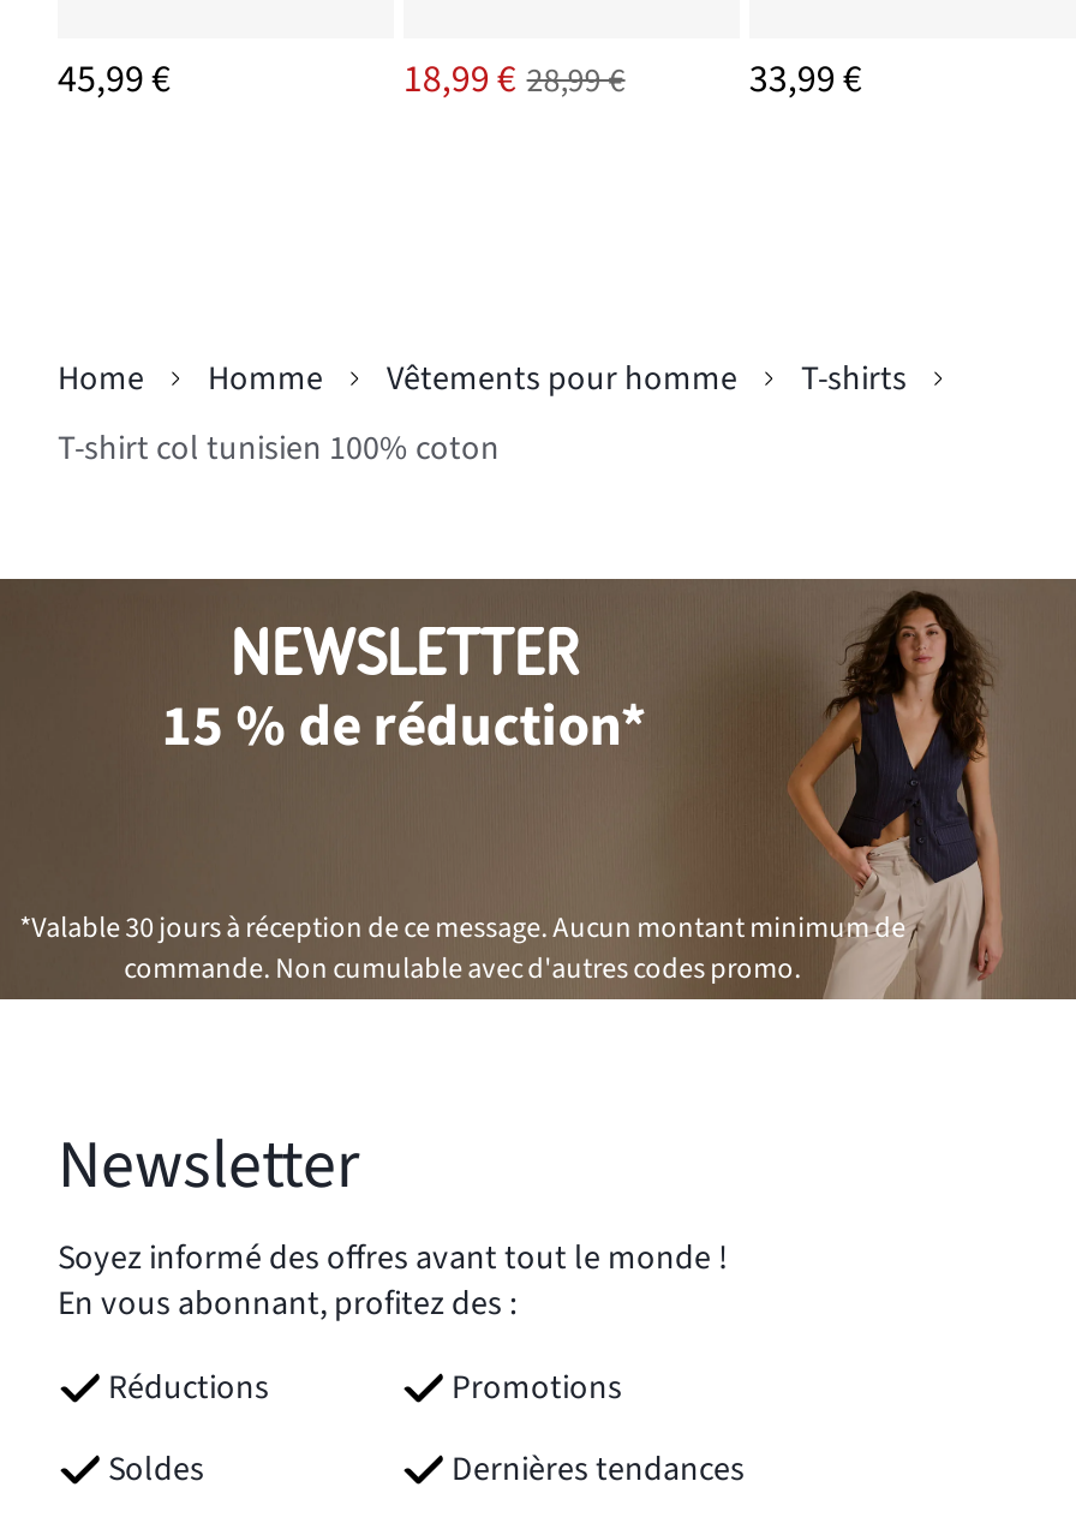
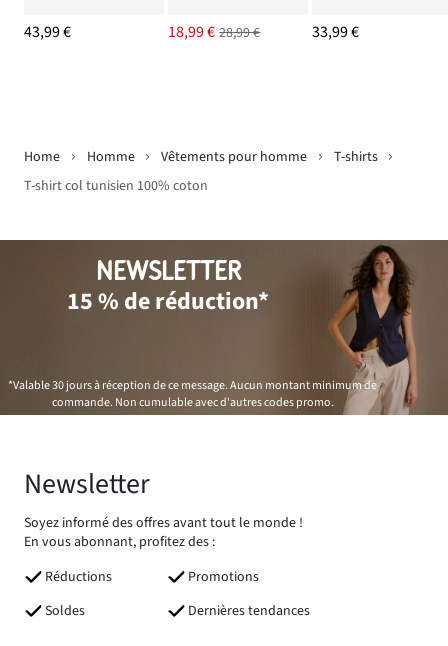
[58,52,171,105] 45,99 € -> [24,21,71,43] 43,99 €

